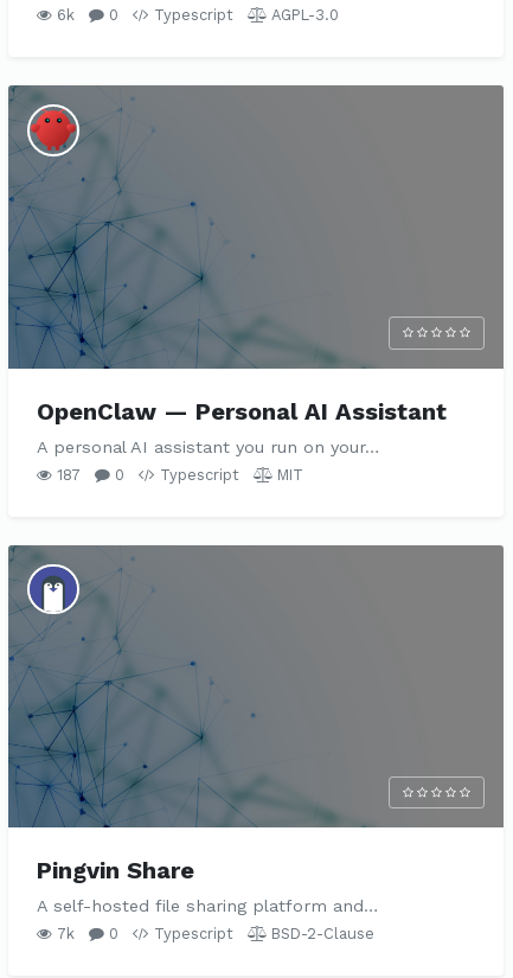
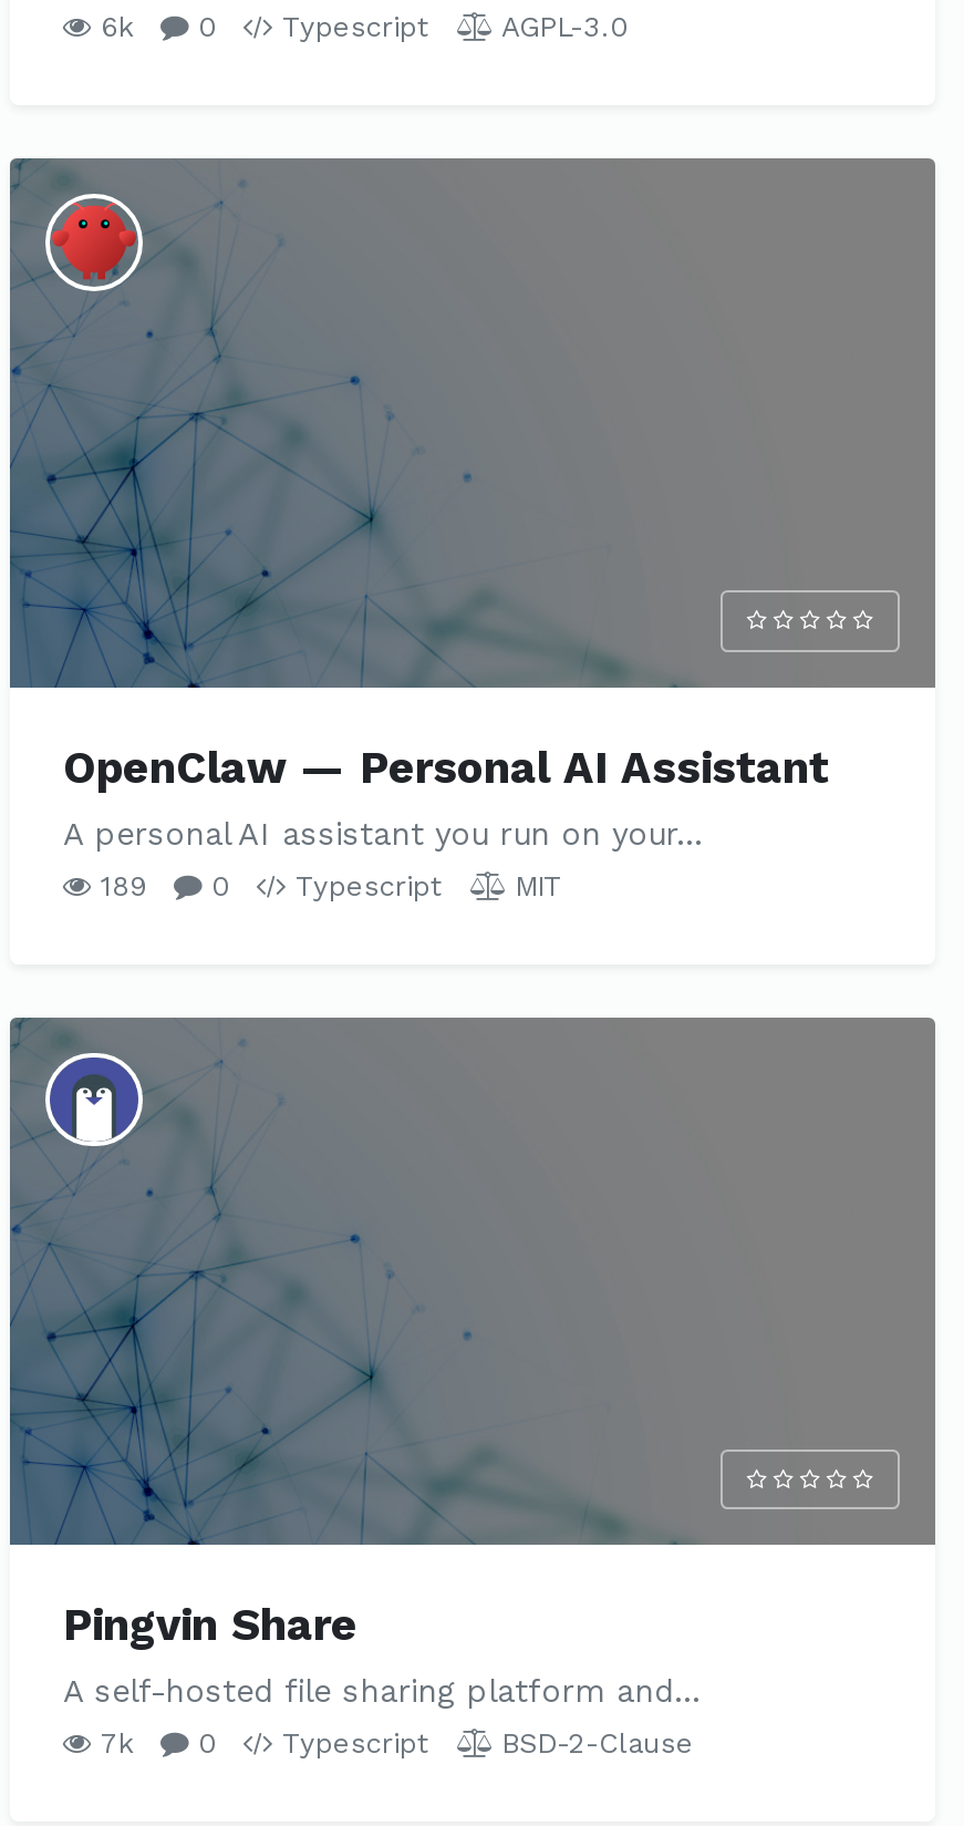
[52,465,303,483] 187 0 Typescript MIT -> [92,868,563,901] 189 0 Typescript MIT

